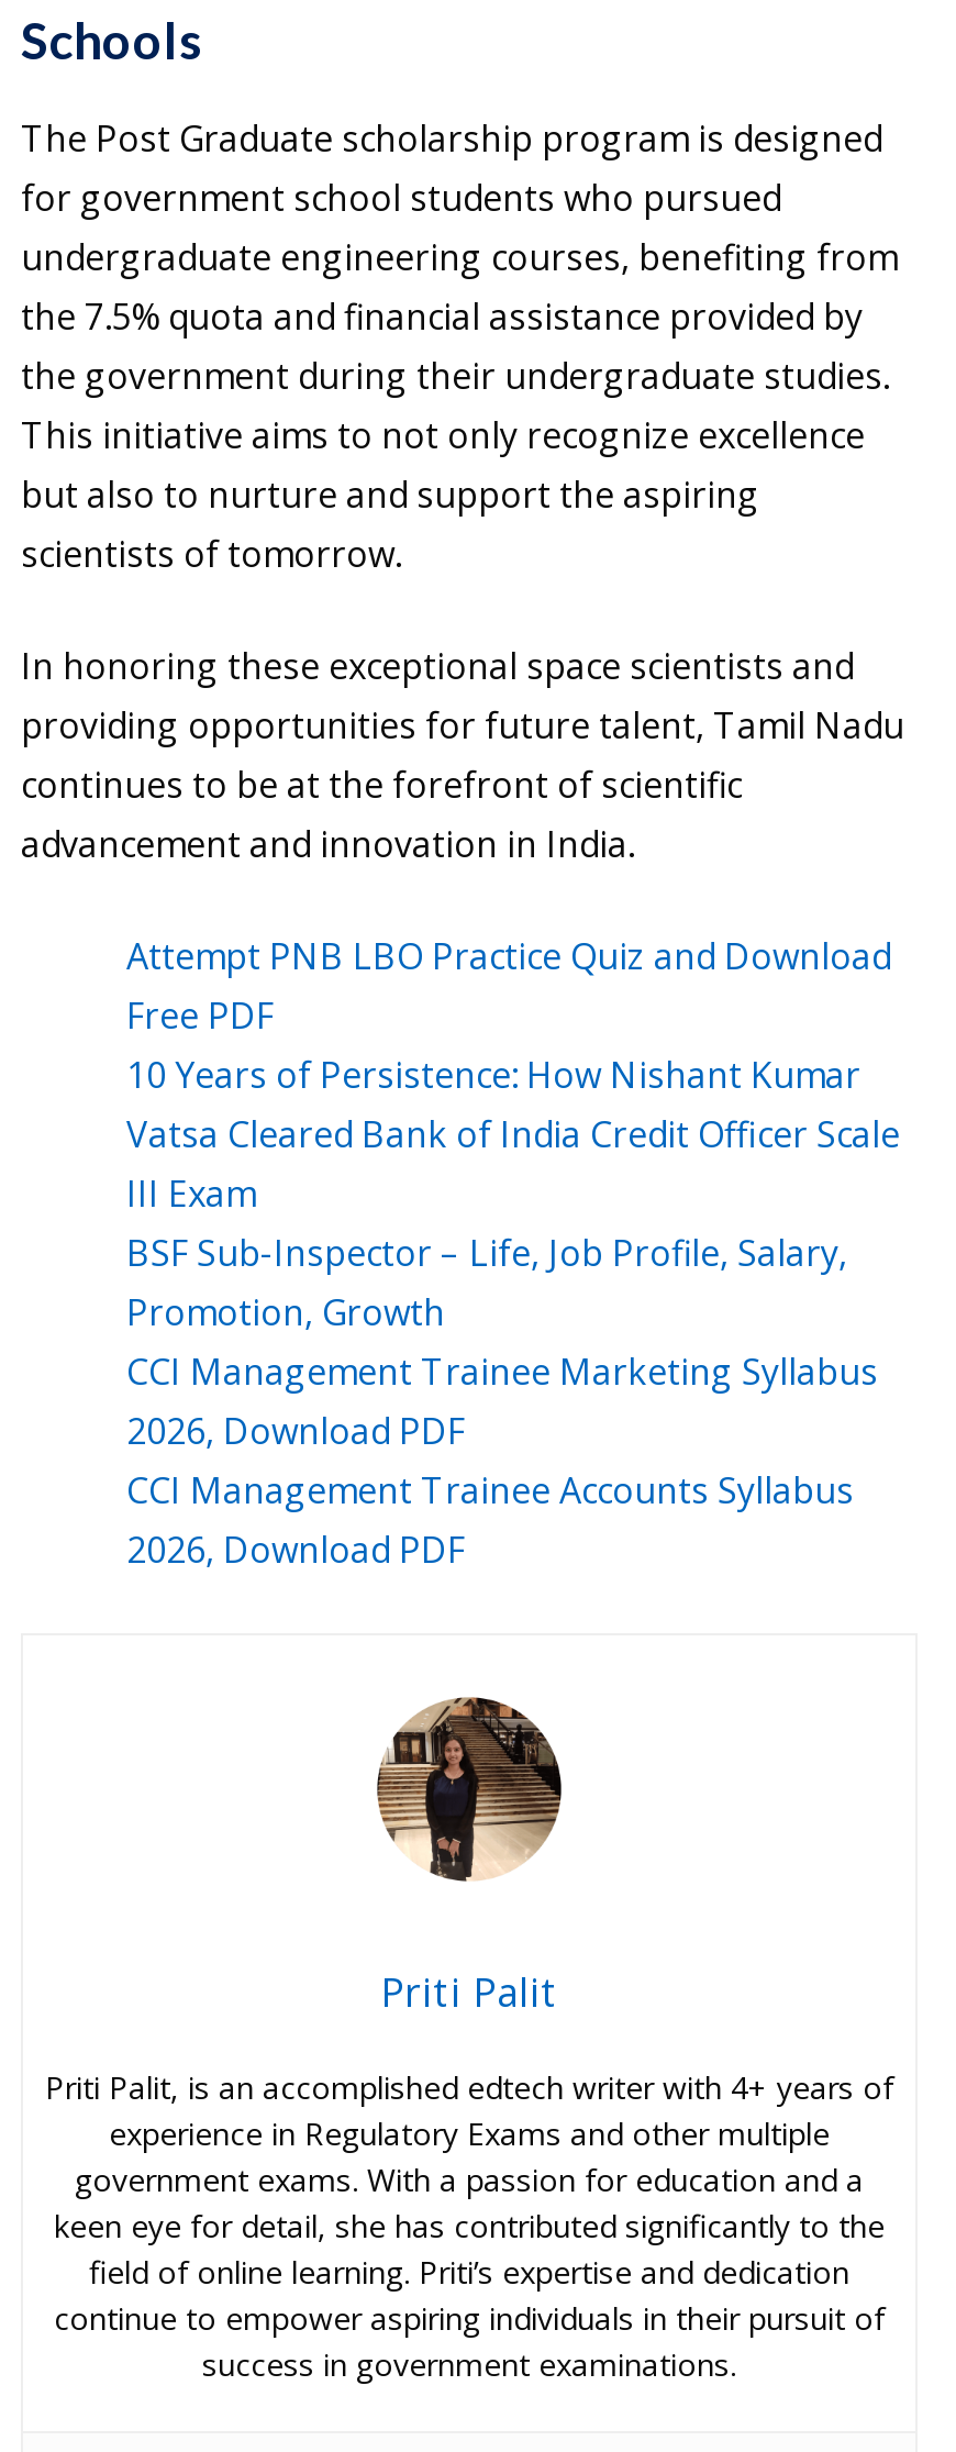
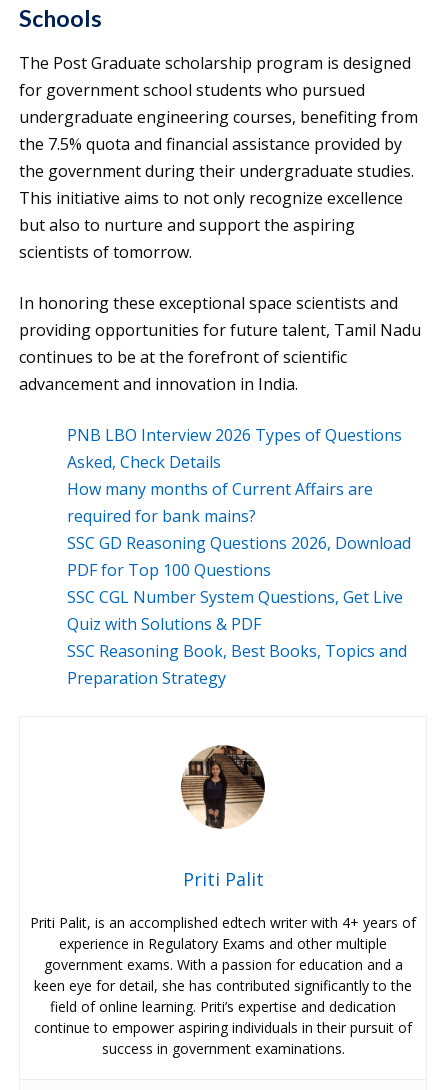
[126,931,900,1573] Attempt PNB LBO Practice Quiz and Download | Free PDF | 10 Years of Persistence: How Nishant Kumar | Vatsa Cleared Bank of India Credit Officer Scale | III Exam | BSF Sub-Inspector – Life, Job Profile, Salary, | Promotion, Growth | CCI Management Trainee Marketing Syllabus | 2026, Download PDF | CCI Management Trainee Accounts Syllabus | 2026, Download PDF -> [67,423,411,688] PNB LBO Interview 2026 Types of Questions | Asked, Check Details | How many months of Current Affairs are | required for bank mains? | SSC GD Reasoning Questions 2026, Download | PDF for Top 100 Questions | SSC CGL Number System Questions, Get Live | Quiz with Solutions & PDF | SSC Reasoning Book, Best Books, Topics and | Preparation Strategy

